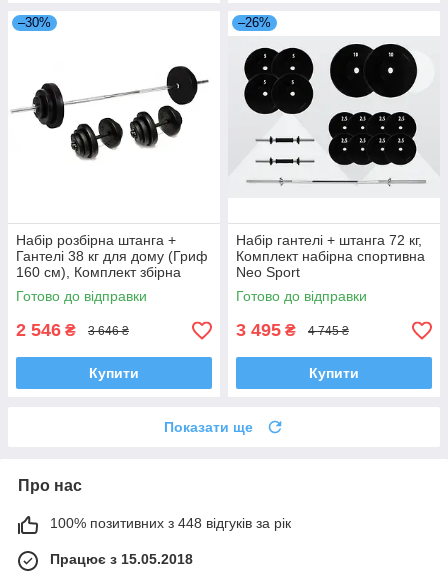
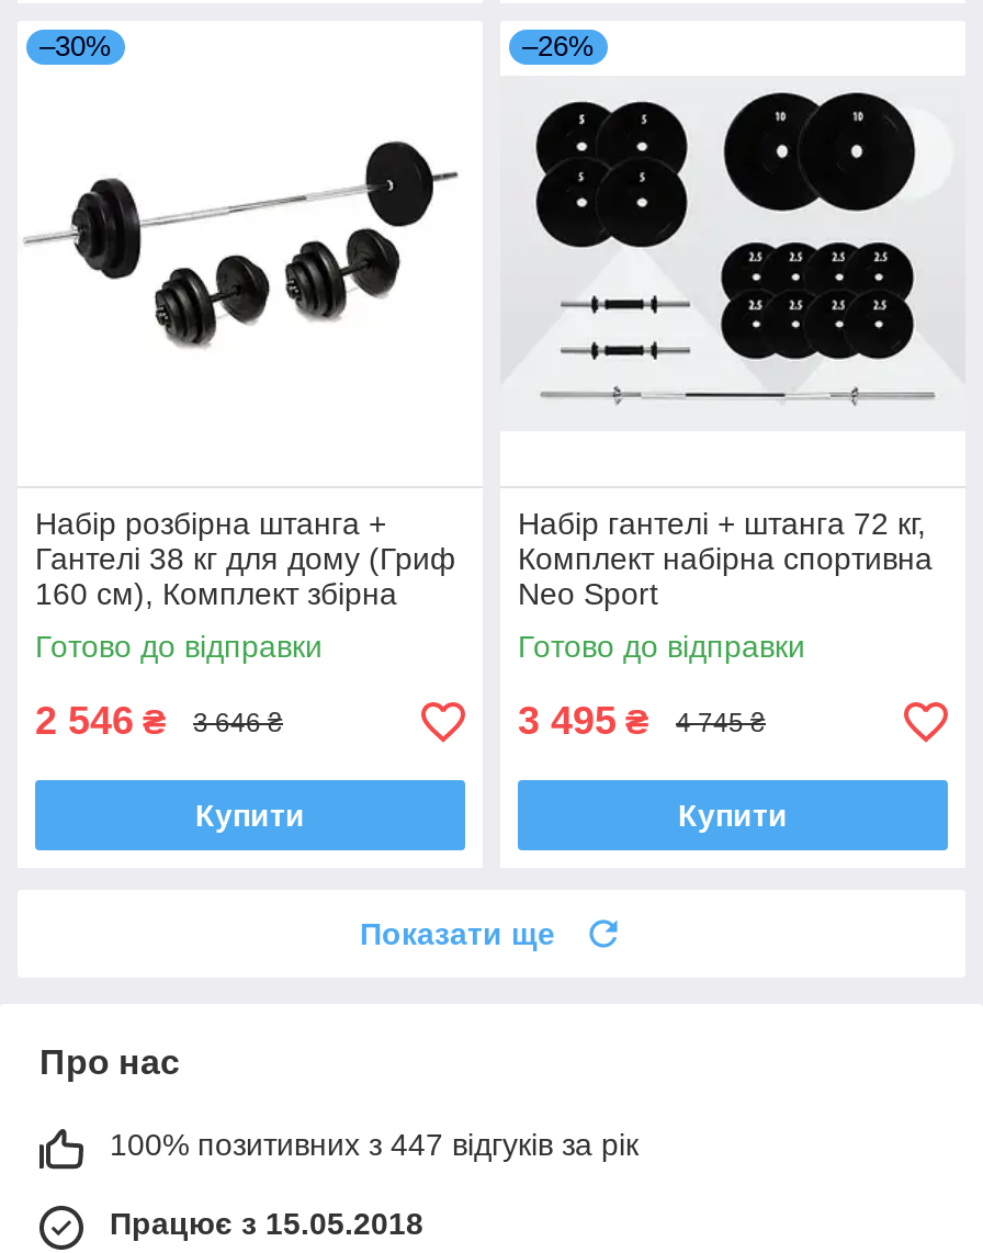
[50,515,291,531] 100% позитивних з 448 відгуків за рік -> [110,1127,639,1162] 100% позитивних з 447 відгуків за рік

